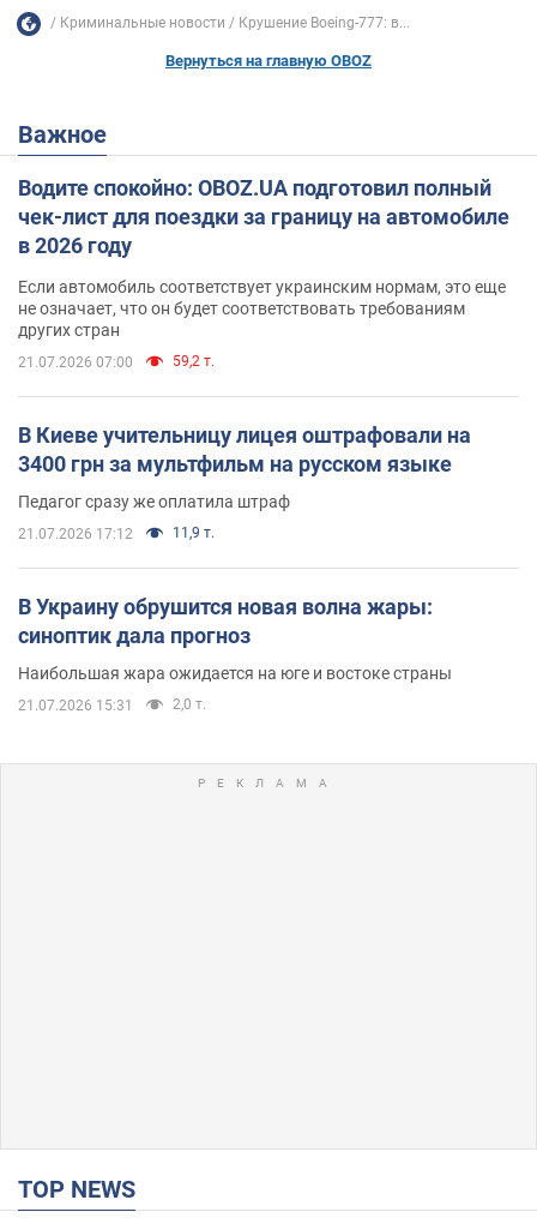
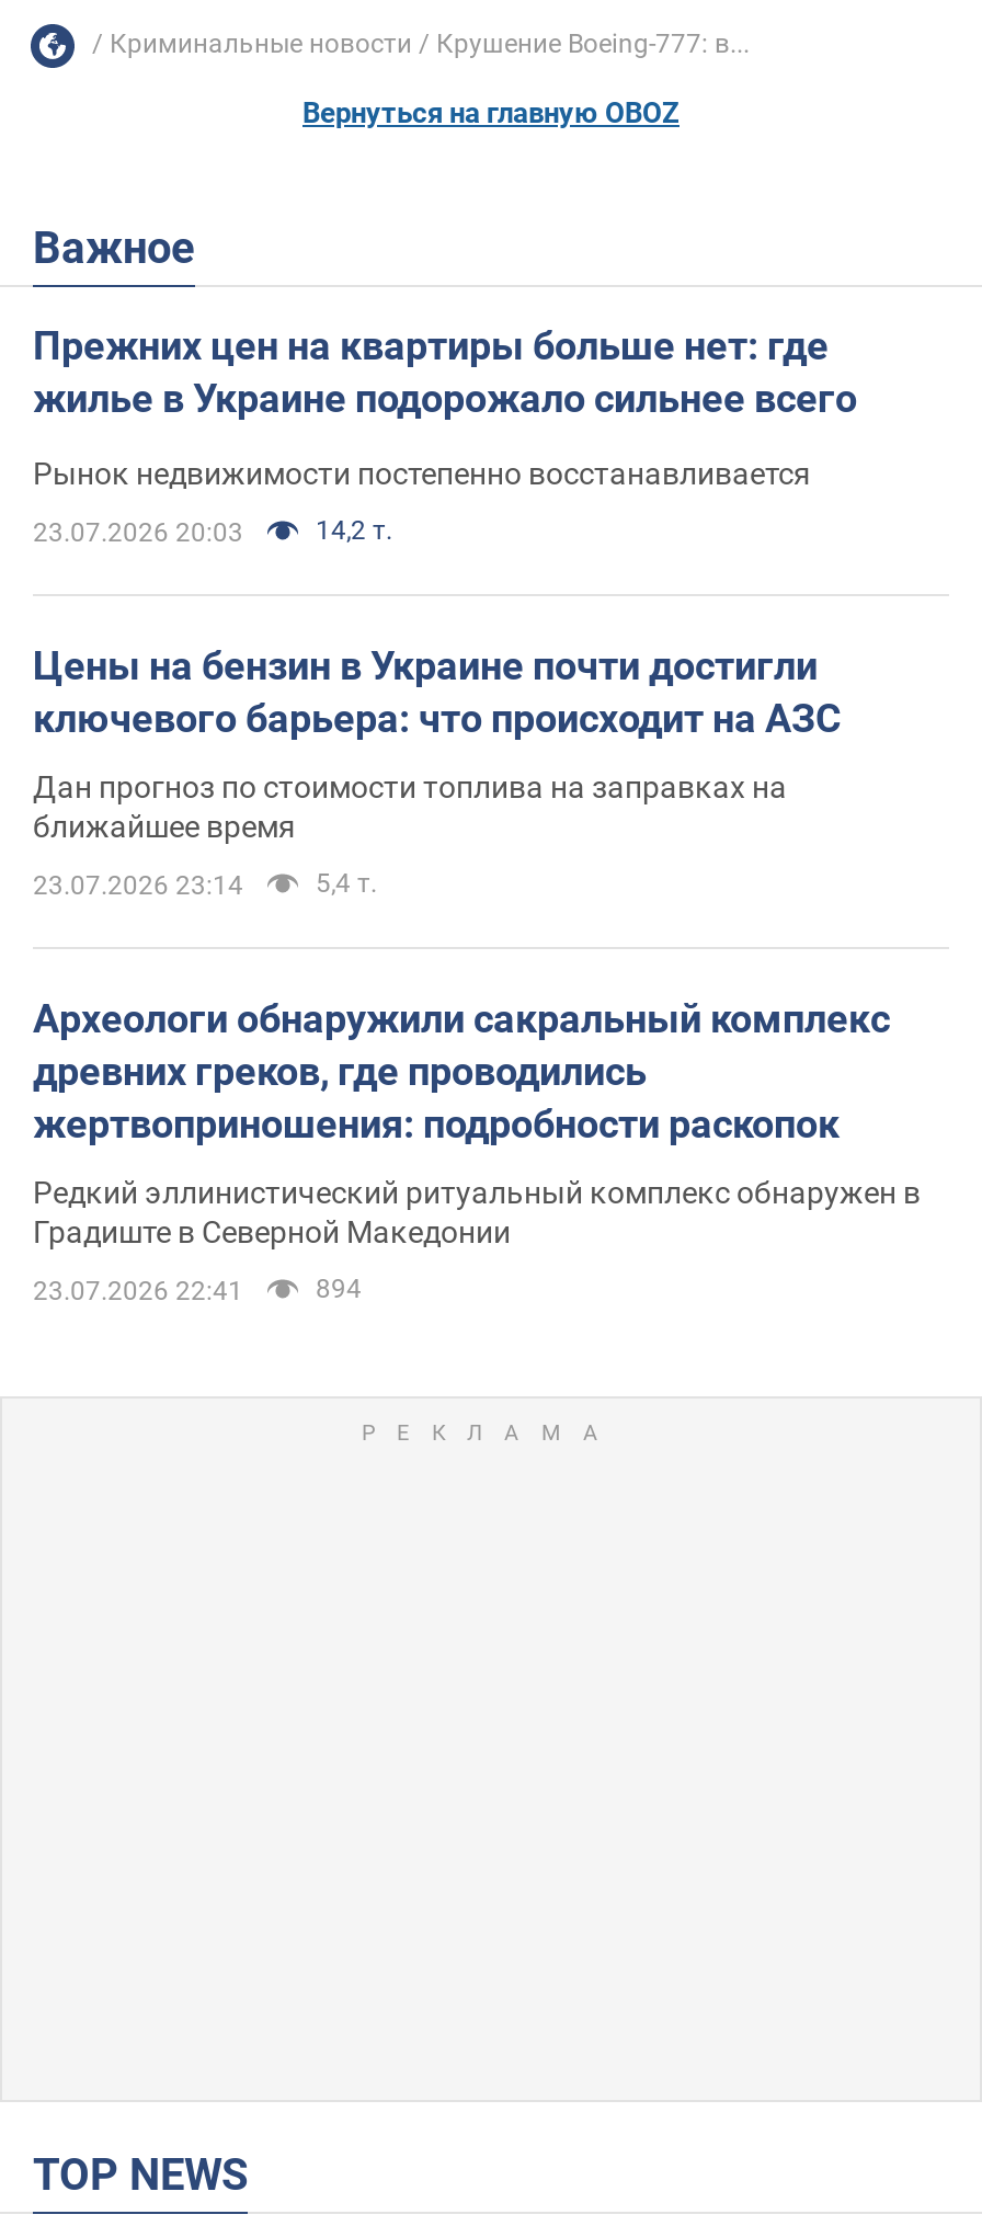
[18,175,509,258] Водите спокойно: OBOZ.UA подготовил полный | чек-лист для поездки за границу на автомобиле | в 2026 году -> [33,322,857,420] Прежних цен на квартиры больше нет: где | жилье в Украине подорожало сильнее всего
[18,277,506,339] Если автомобиль соответствует украинским нормам, это еще | не означает, что он будет соответствовать требованиям | других стран -> [33,455,811,490] Рынок недвижимости постепенно восстанавливается
[18,352,215,370] 21.07.2026 07:00 | 59,2 т. -> [33,514,392,547] 23.07.2026 20:03 | 14,2 т.
[18,422,471,476] В Киеве учительницу лицея оштрафовали на | 3400 грн за мультфильм на русском языке -> [33,642,842,740] Цены на бензин в Украине почти достигли | ключевого барьера: что происходит на АЗС
[18,492,290,511] Педагог сразу же оплатила штраф -> [33,769,787,843] Дан прогноз по стоимости топлива на заправках на | ближайшее время
[18,524,215,542] 21.07.2026 17:12 | 11,9 т. -> [33,867,377,900] 23.07.2026 23:14 | 5,4 т.
[18,594,433,648] В Украину обрушится новая волна жары: | синоптик дала прогноз -> [33,995,890,1146] Археологи обнаружили сакральный комплекс | древних греков, где проводились | жертвоприношения: подробности раскопок
[18,663,452,682] Наибольшая жара ожидается на юге и востоке страны -> [33,1174,921,1249] Редкий эллинистический ритуальный комплекс обнаружен в | Градиште в Северной Македонии
[18,696,206,714] 21.07.2026 15:31 | 2,0 т. -> [33,1273,362,1306] 23.07.2026 22:41 | 894

